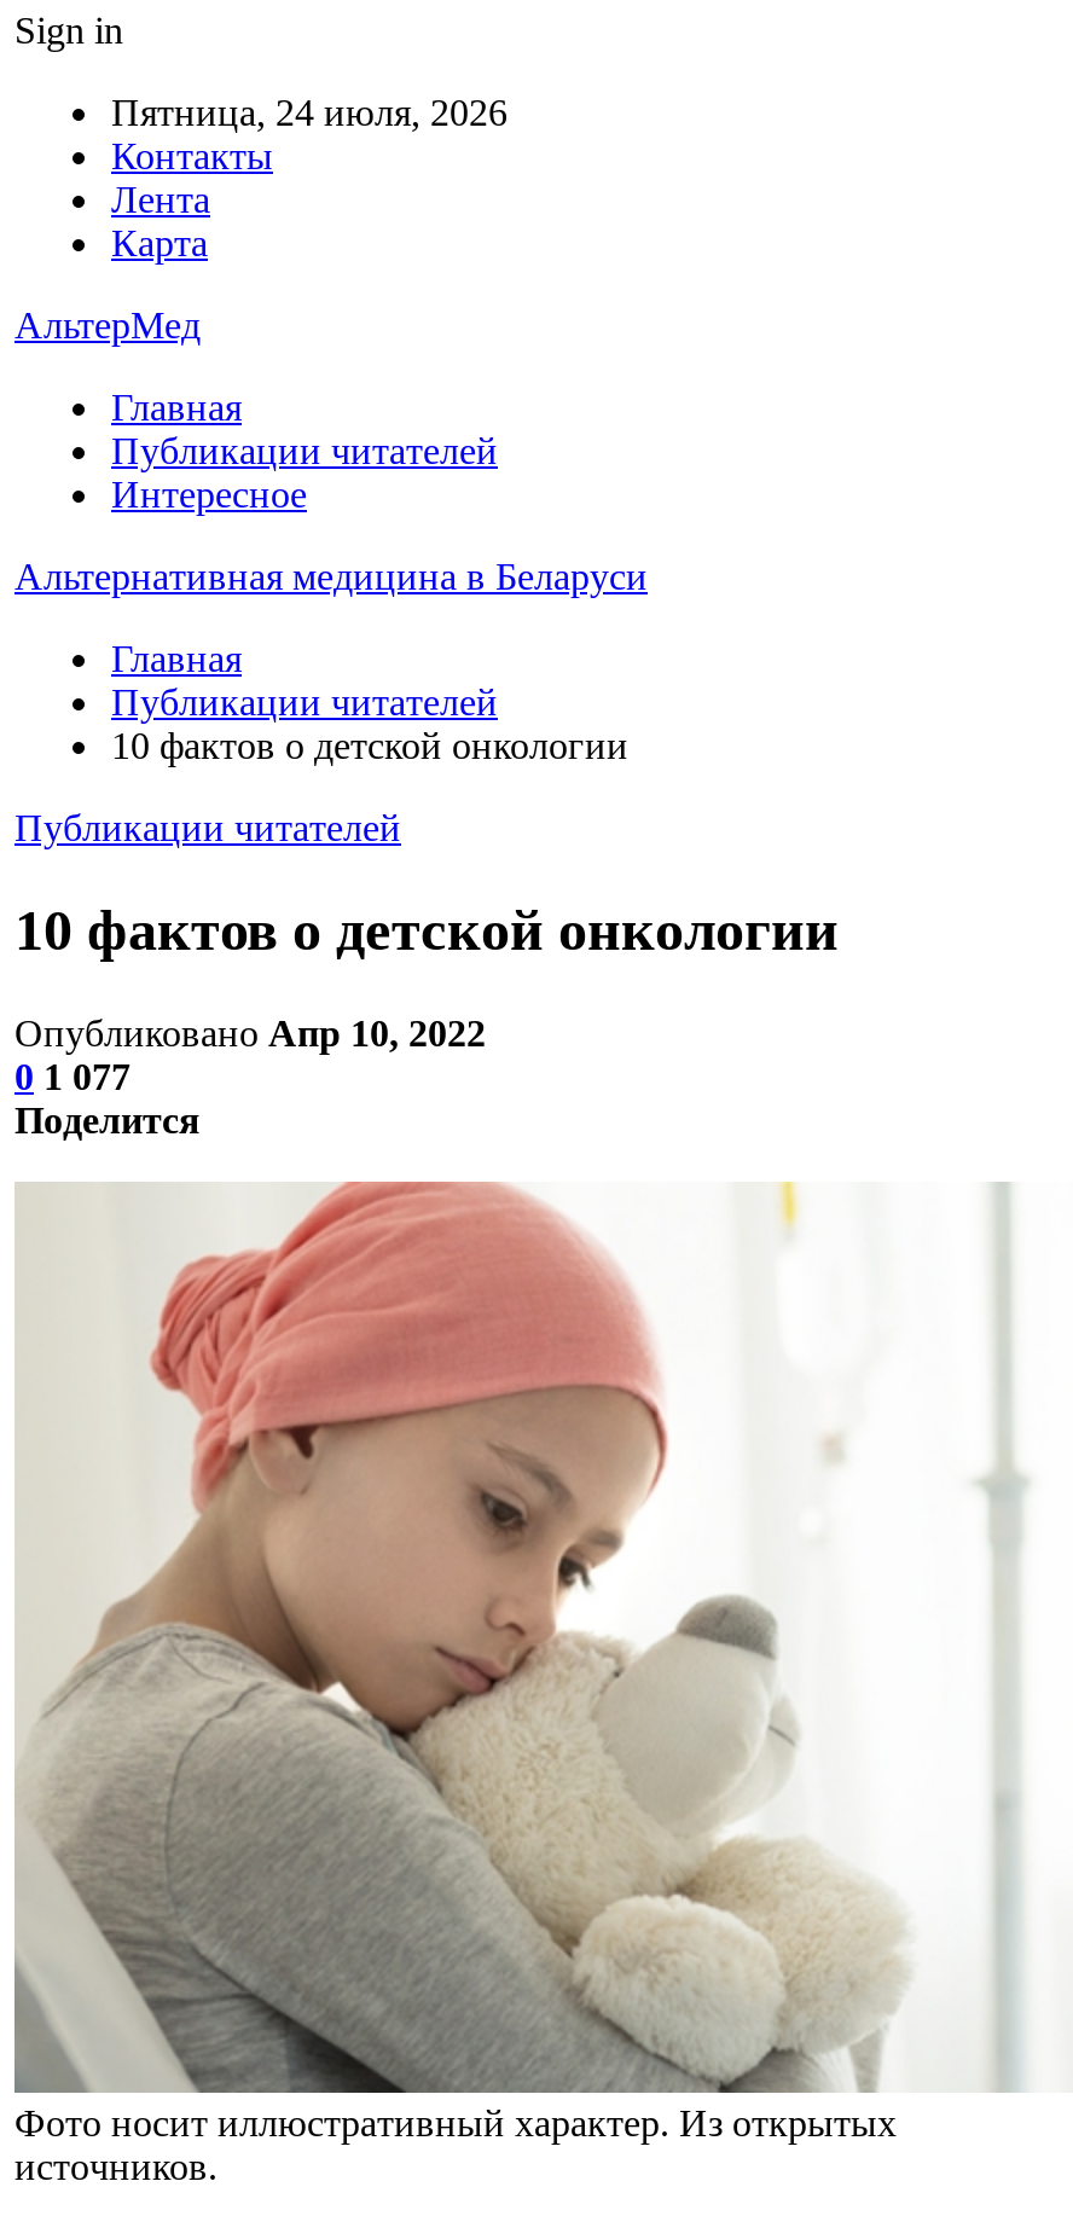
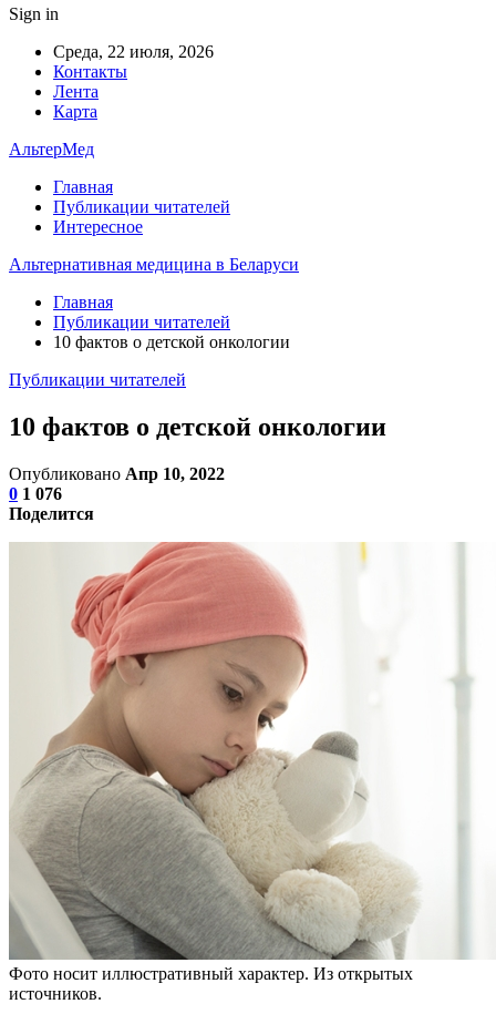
[111,92,507,133] Пятница, 24 июля, 2026 -> [53,42,214,61] Среда, 22 июля, 2026
[14,1056,130,1097] 0 1 077 -> [9,484,62,503] 0 1 076

